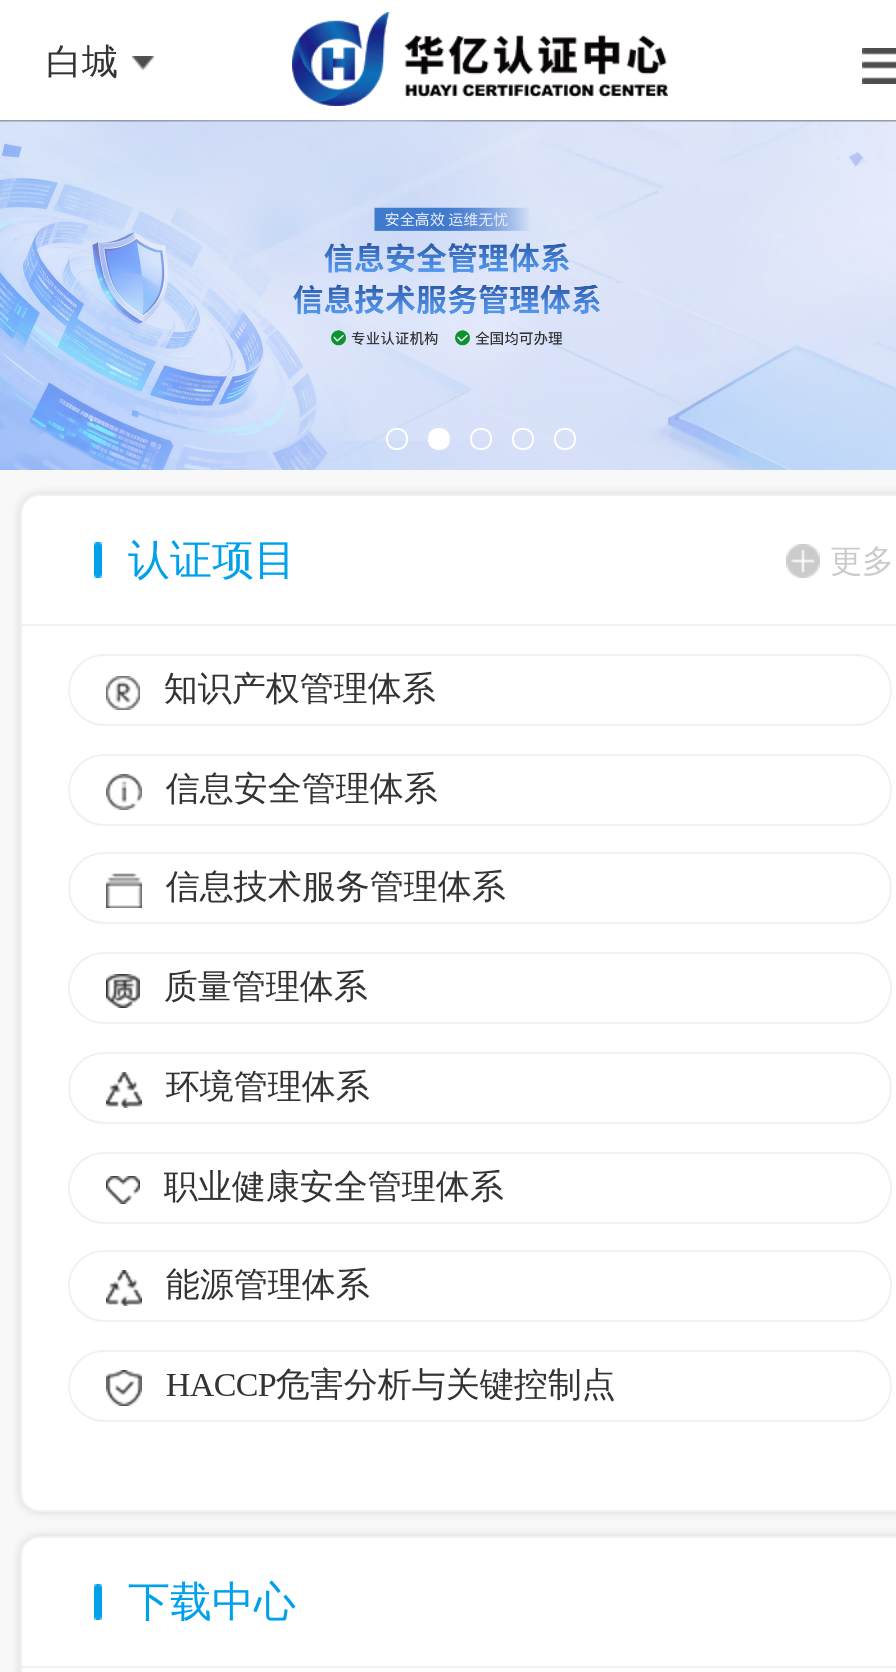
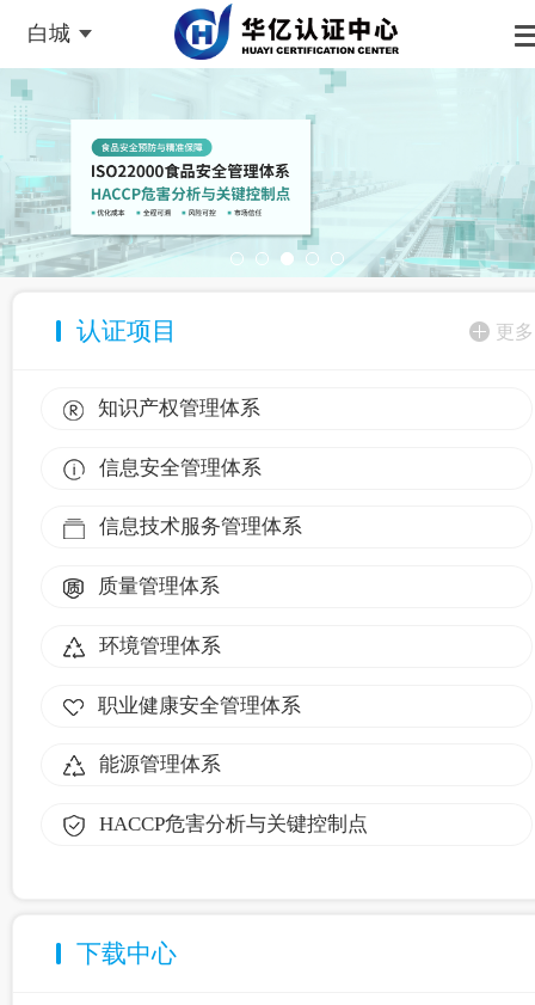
[6,118,890,470] [image] -> [4,68,531,277] [image]

